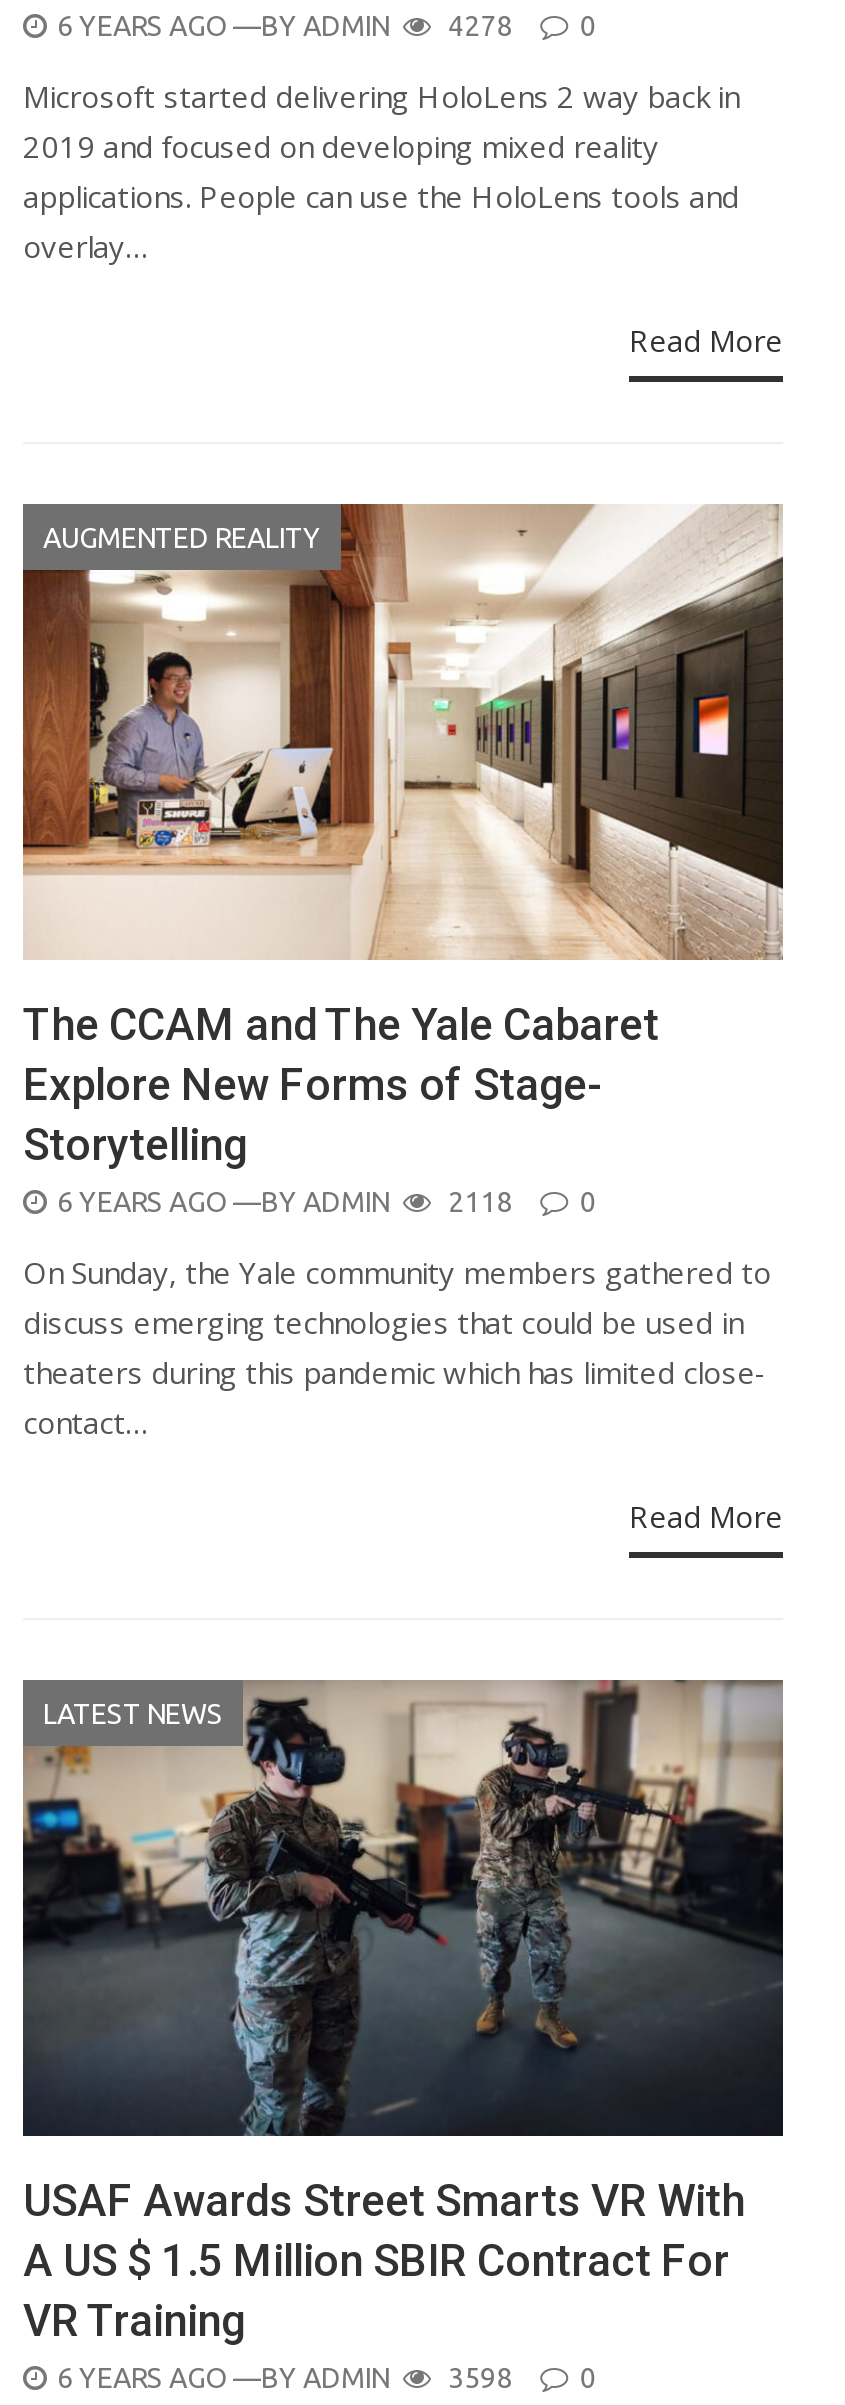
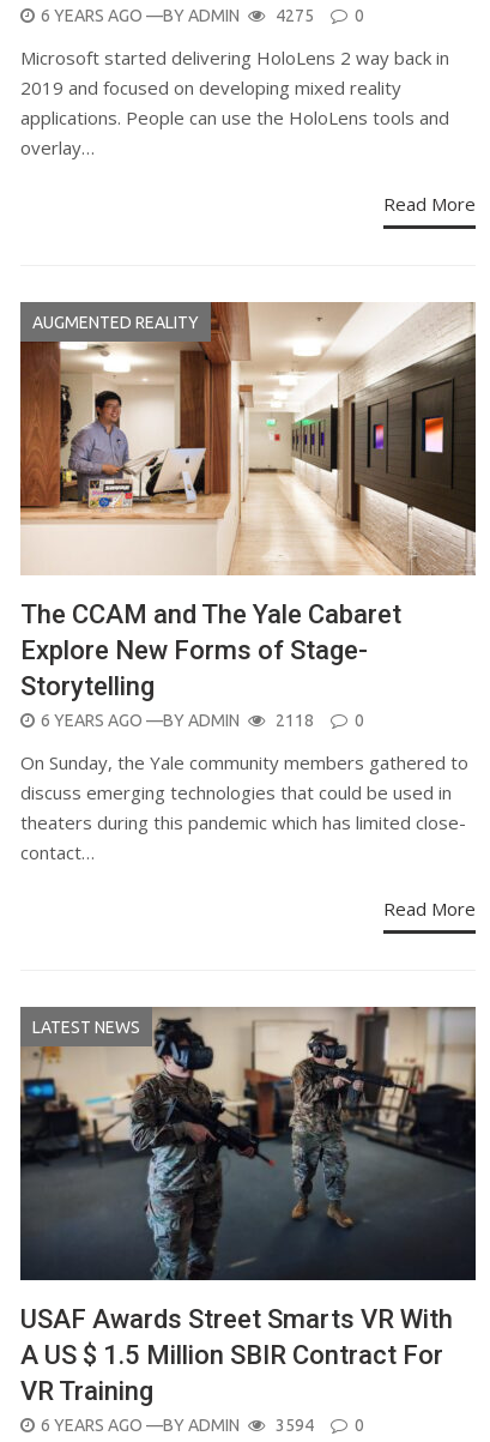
[442,11,512,43] 4278 -> [271,6,313,26] 4275
[442,2363,512,2395] 3598 -> [271,1416,313,1435] 3594

